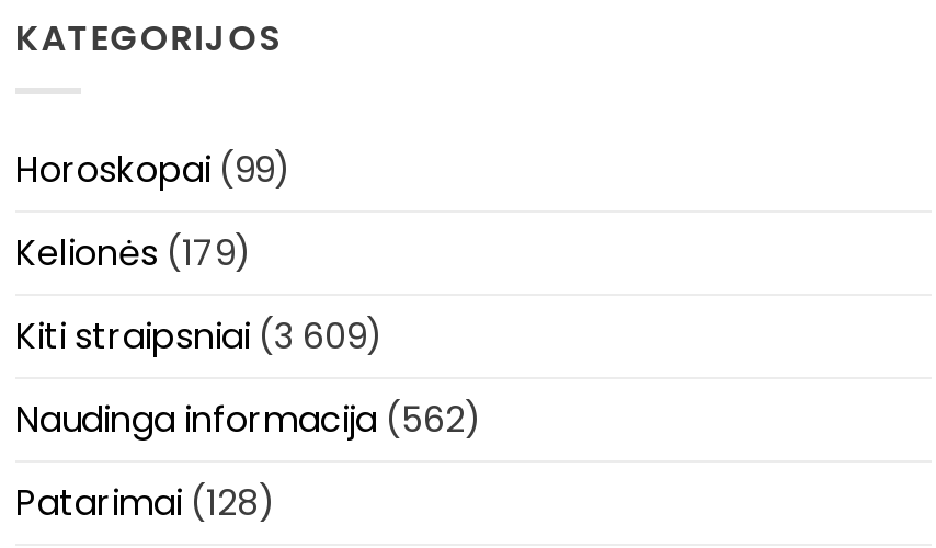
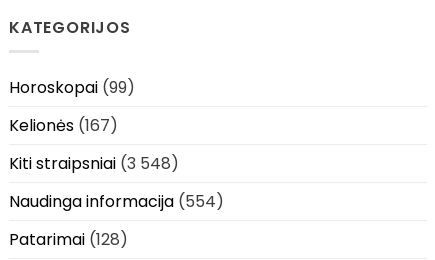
[15,229,252,279] Kelionės (179) -> [9,114,118,137] Kelionės (167)
[15,312,384,362] Kiti straipsniai (3 609) -> [9,152,179,175] Kiti straipsniai (3 548)
[15,395,482,446] Naudinga informacija (562) -> [9,190,224,213] Naudinga informacija (554)

